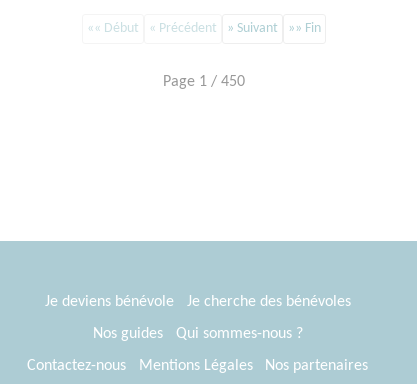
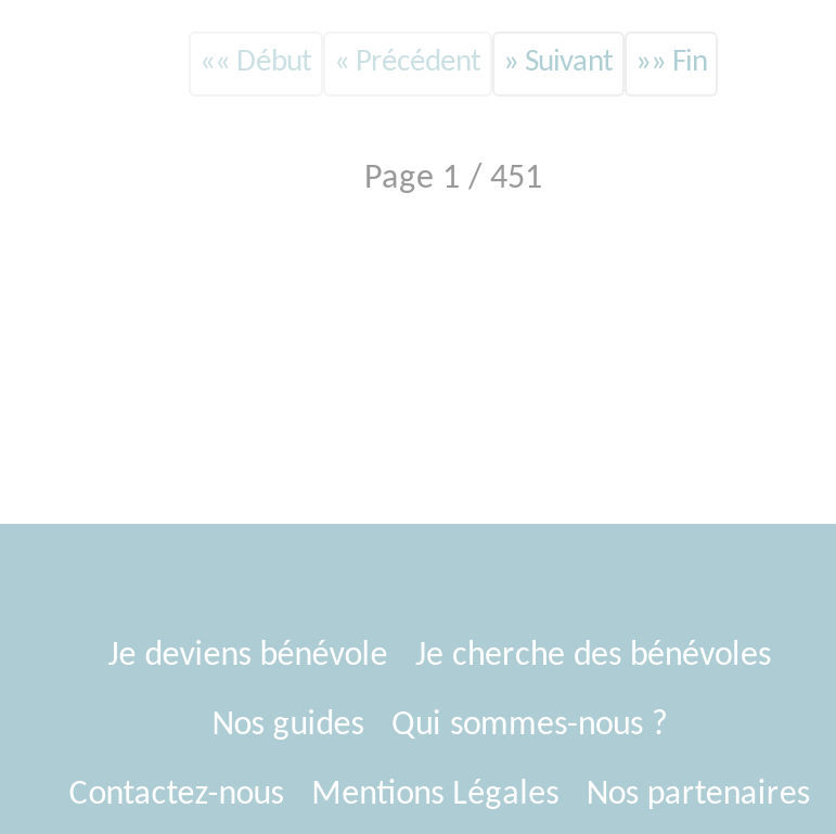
[163,74,245,90] Page 1 / 450 -> [364,162,542,197] Page 1 / 451

